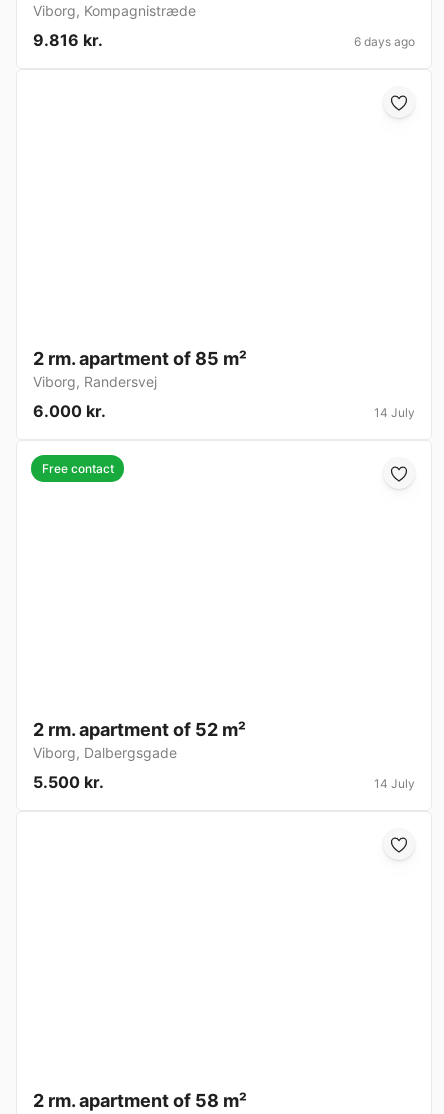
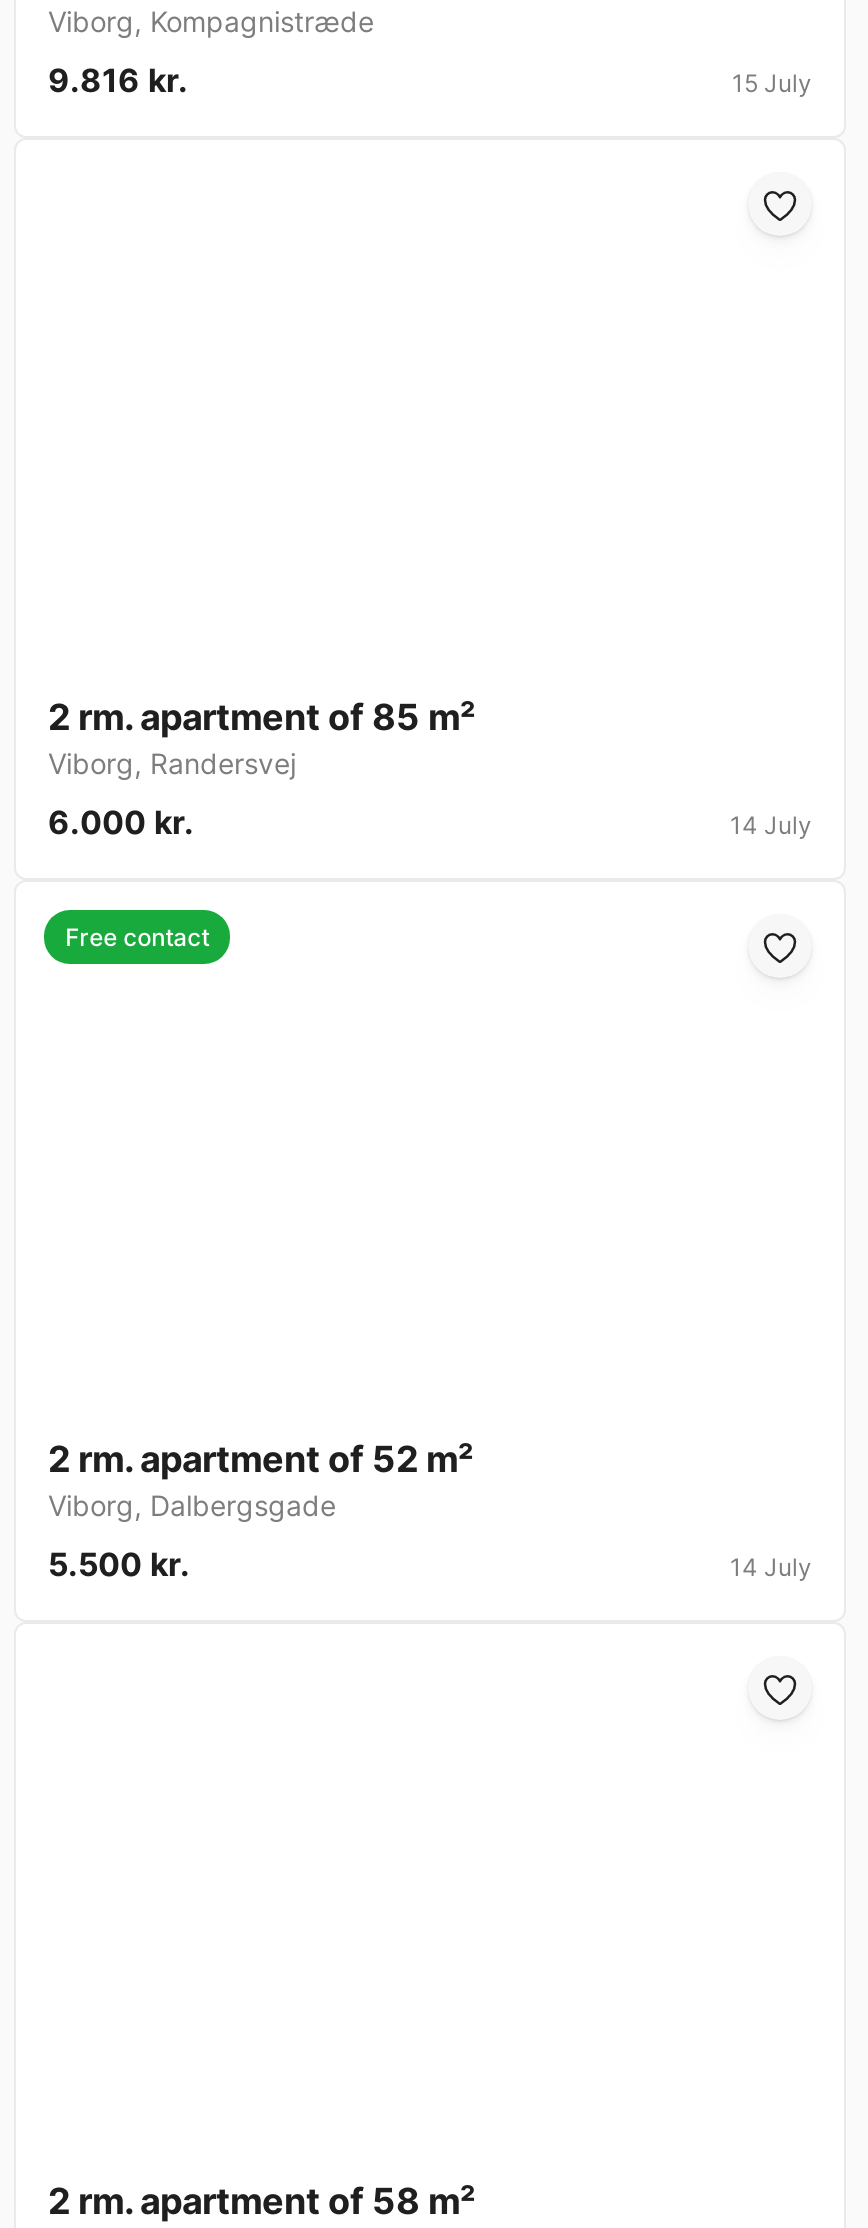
[354,34,415,49] 6 days ago -> [732,69,812,99] 15 July

